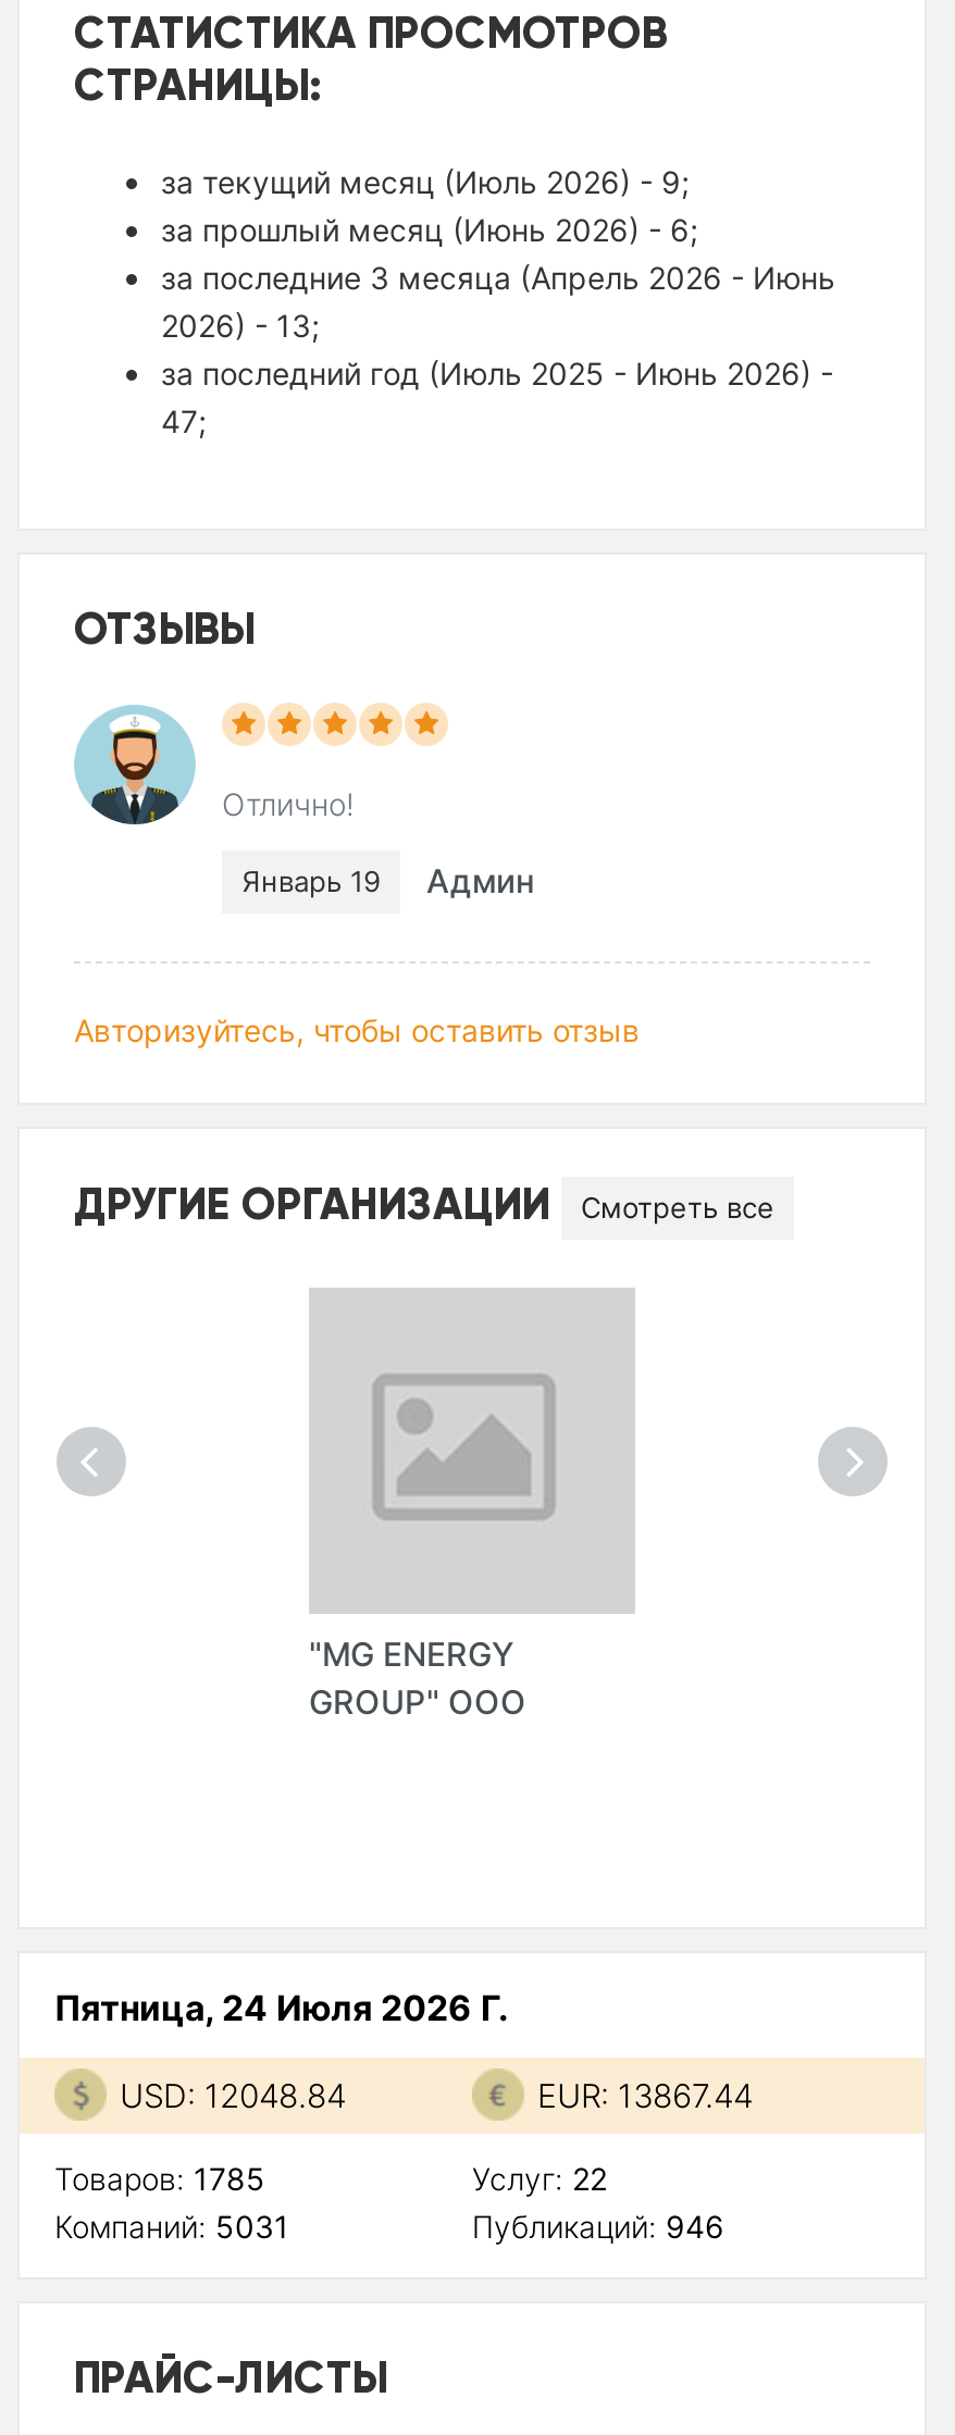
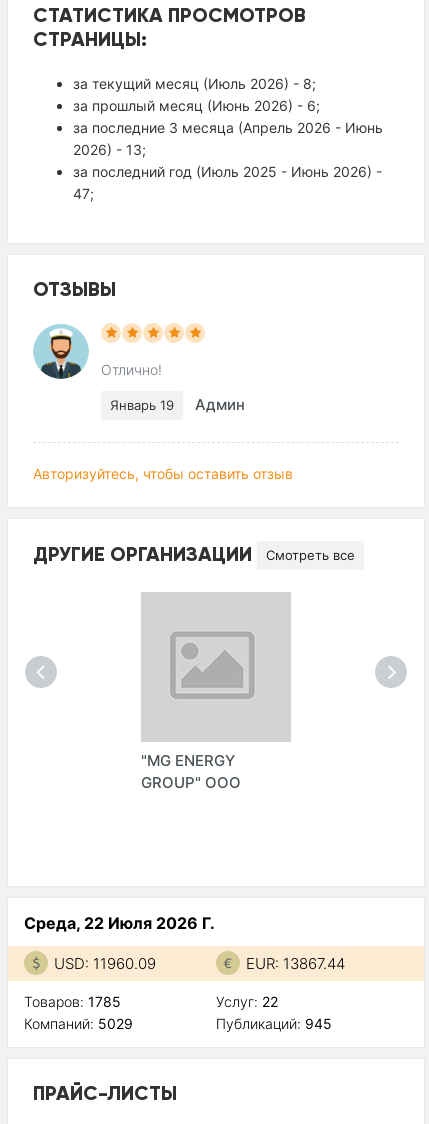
[161,164,690,201] за текущий месяц (Июль 2026) - 9; -> [73,75,316,92] за текущий месяц (Июль 2026) - 8;
[54,1986,509,2030] Пятница, 24 Июля 2026 Г. -> [24,913,215,933] Среда, 22 Июля 2026 Г.
[120,2075,346,2117] USD: 12048.84 -> [54,954,156,973] USD: 11960.09
[54,2208,289,2245] Компаний: 5031 -> [24,1015,133,1032] Компаний: 5029
[472,2208,724,2245] Публикаций: 946 -> [216,1015,332,1032] Публикаций: 945

